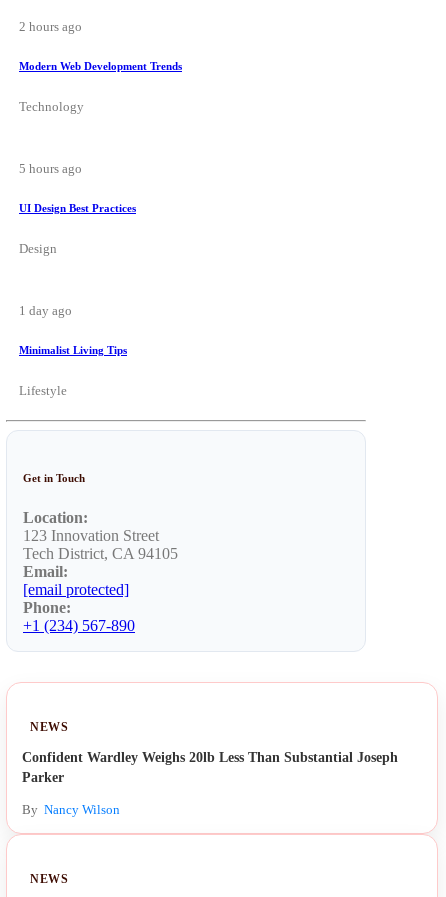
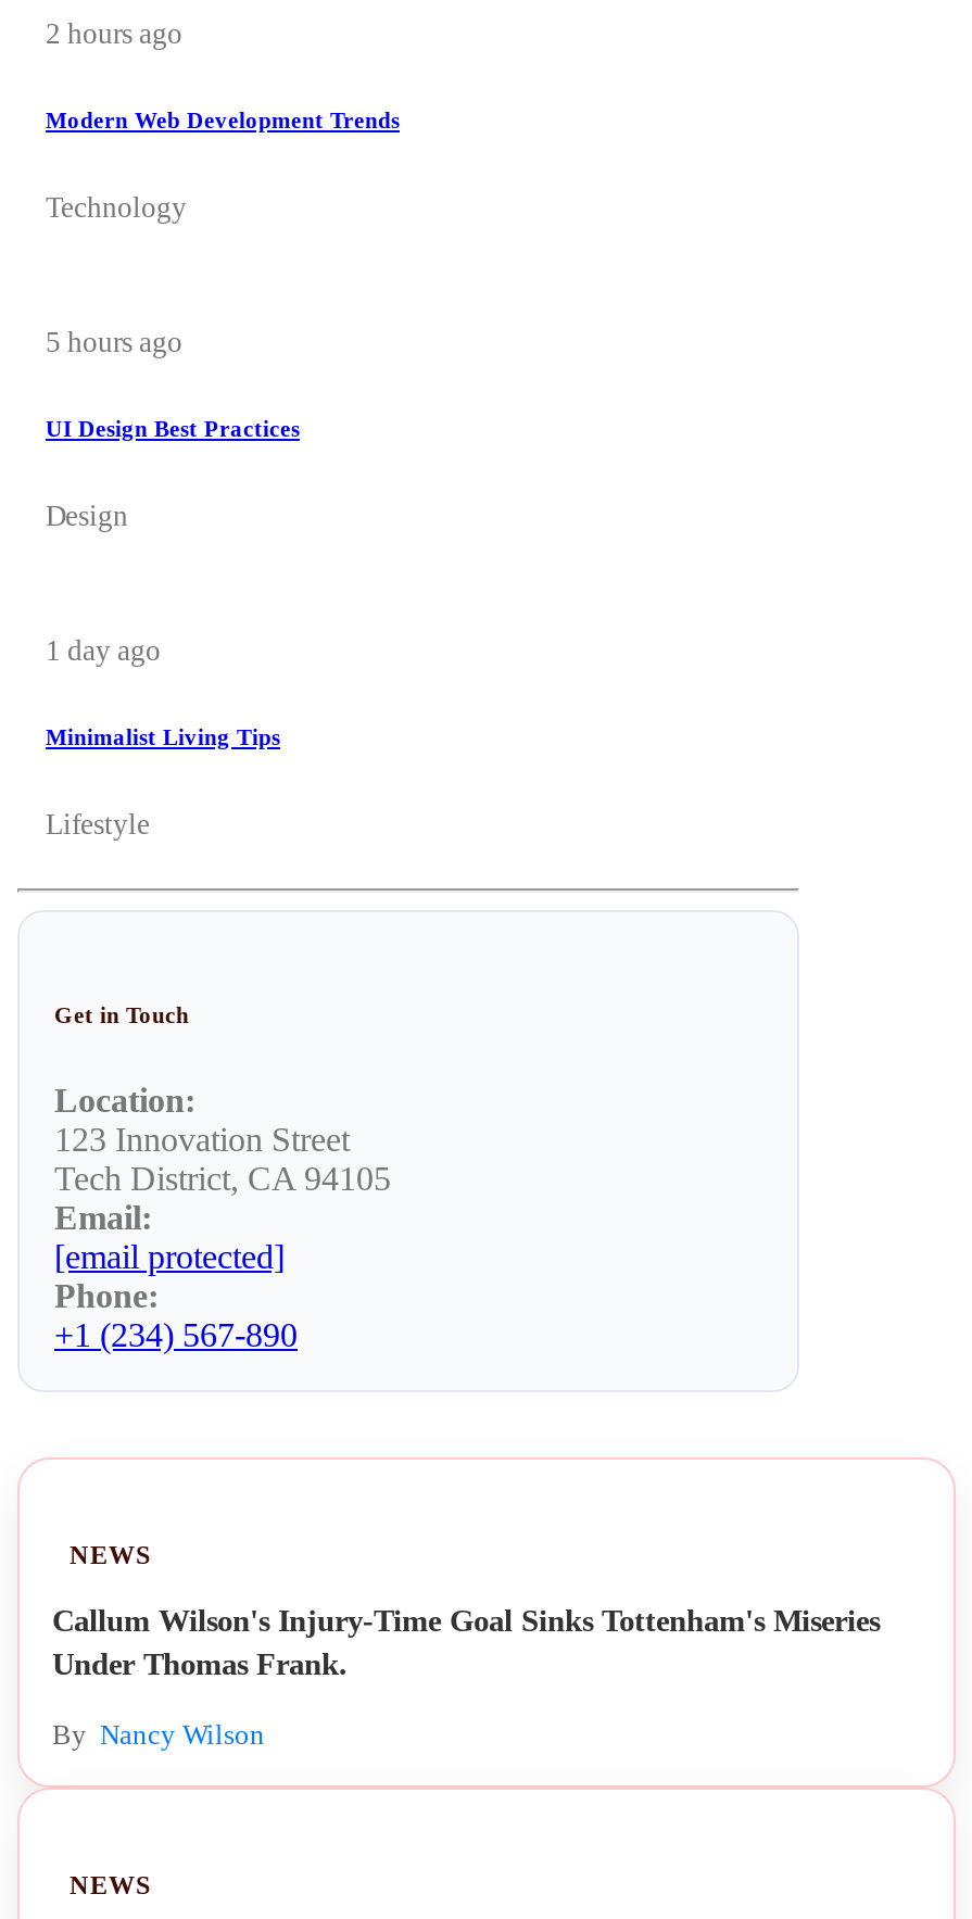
[22,749,398,785] Confident Wardley Weighs 20lb Less Than Substantial Joseph | Parker -> [52,1603,880,1681] Callum Wilson's Injury-Time Goal Sinks Tottenham's Miseries | Under Thomas Frank.

